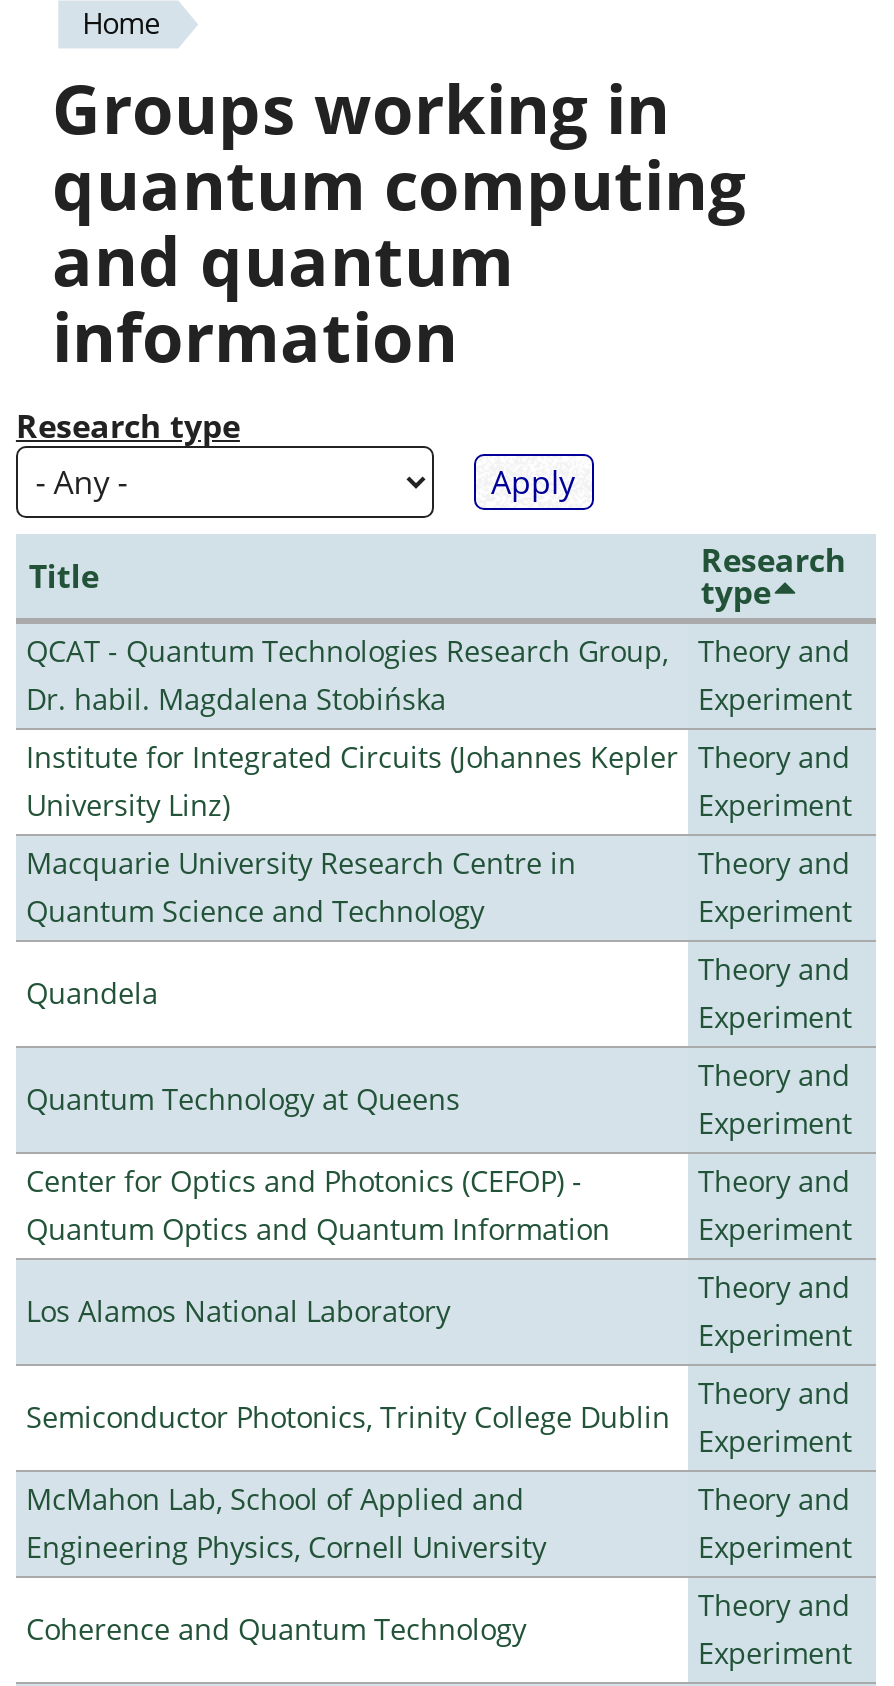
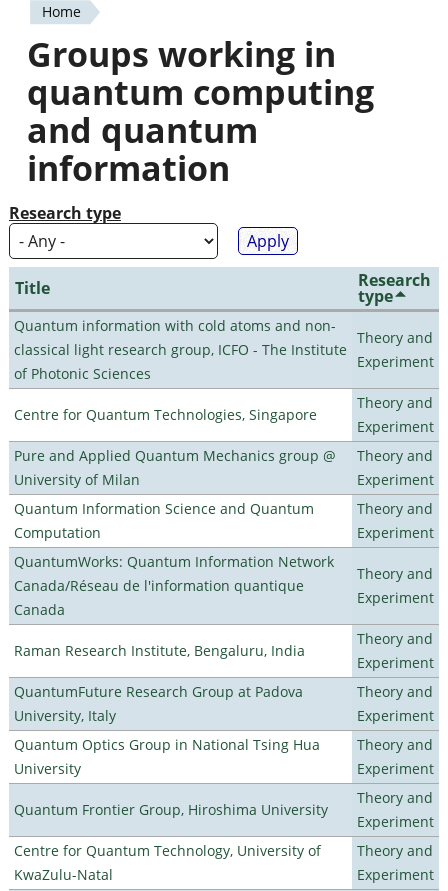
[26,632,668,718] QCAT - Quantum Technologies Research Group, | Dr. habil. Magdalena Stobińska -> [14,316,347,383] Quantum information with cold atoms and non- | classical light research group, ICFO - The Institute | of Photonic Sciences
[26,738,678,824] Institute for Integrated Circuits (Johannes Kepler | University Linz) -> [14,405,317,424] Centre for Quantum Technologies, Singapore
[26,844,576,930] Macquarie University Research Centre in | Quantum Science and Technology -> [14,446,336,489] Pure and Applied Quantum Mechanics group @ | University of Milan
[26,974,158,1012] Quandela -> [14,499,314,542] Quantum Information Science and Quantum | Computation
[26,1080,460,1118] Quantum Technology at Queens -> [14,552,334,619] QuantumWorks: Quantum Information Network | Canada/Réseau de l'information quantique | Canada
[26,1162,610,1248] Center for Optics and Photonics (CEFOP) - | Quantum Optics and Quantum Information -> [14,641,305,660] Raman Research Institute, Bengaluru, India
[26,1292,450,1330] Los Alamos National Laboratory -> [14,682,303,725] QuantumFuture Research Group at Padova | University, Italy
[26,1398,670,1436] Semiconductor Photonics, Trinity College Dublin -> [14,735,320,778] Quantum Optics Group in National Tsing Hua | University
[26,1480,546,1566] McMahon Lab, School of Applied and | Engineering Physics, Cornell University -> [14,800,328,819] Quantum Frontier Group, Hiroshima University
[26,1610,526,1648] Coherence and Quantum Technology -> [14,841,321,884] Centre for Quantum Technology, University of | KwaZulu-Natal

